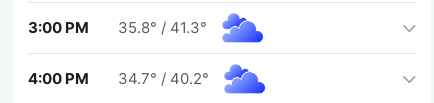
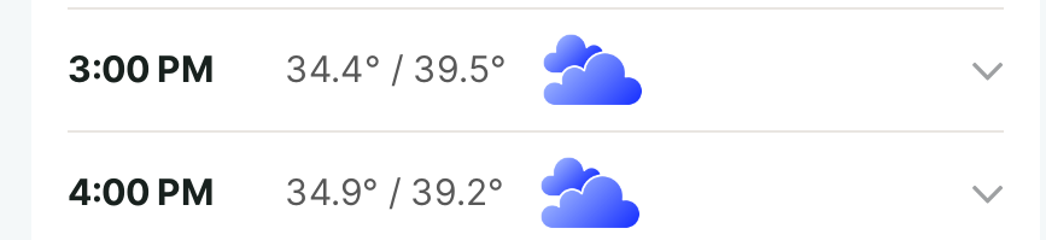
[28,18,207,37] 3:00 PM 35.8° / 41.3° -> [68,46,507,92] 3:00 PM 34.4° / 39.5°
[28,69,209,88] 4:00 PM 34.7° / 40.2° -> [68,169,504,215] 4:00 PM 34.9° / 39.2°

